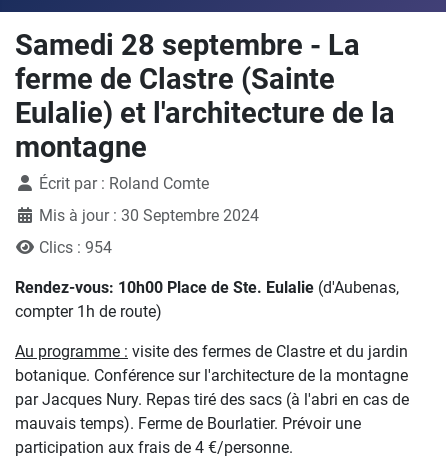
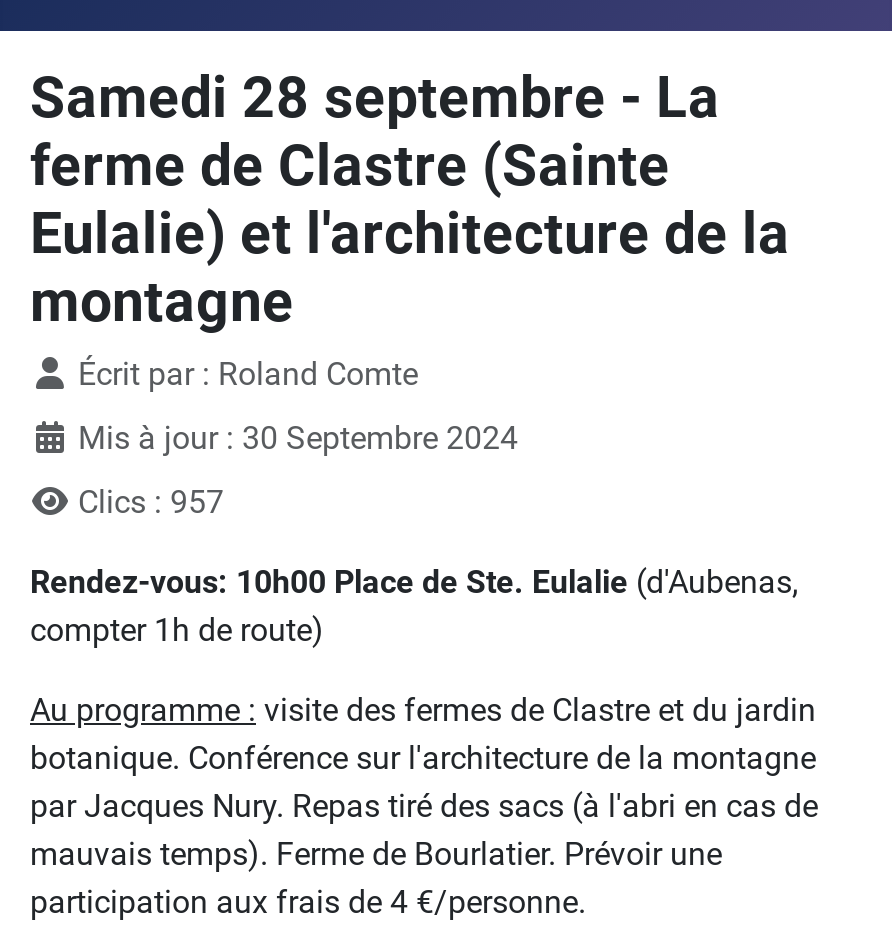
[39,238,112,257] Clics : 954 -> [78,483,224,521] Clics : 957

